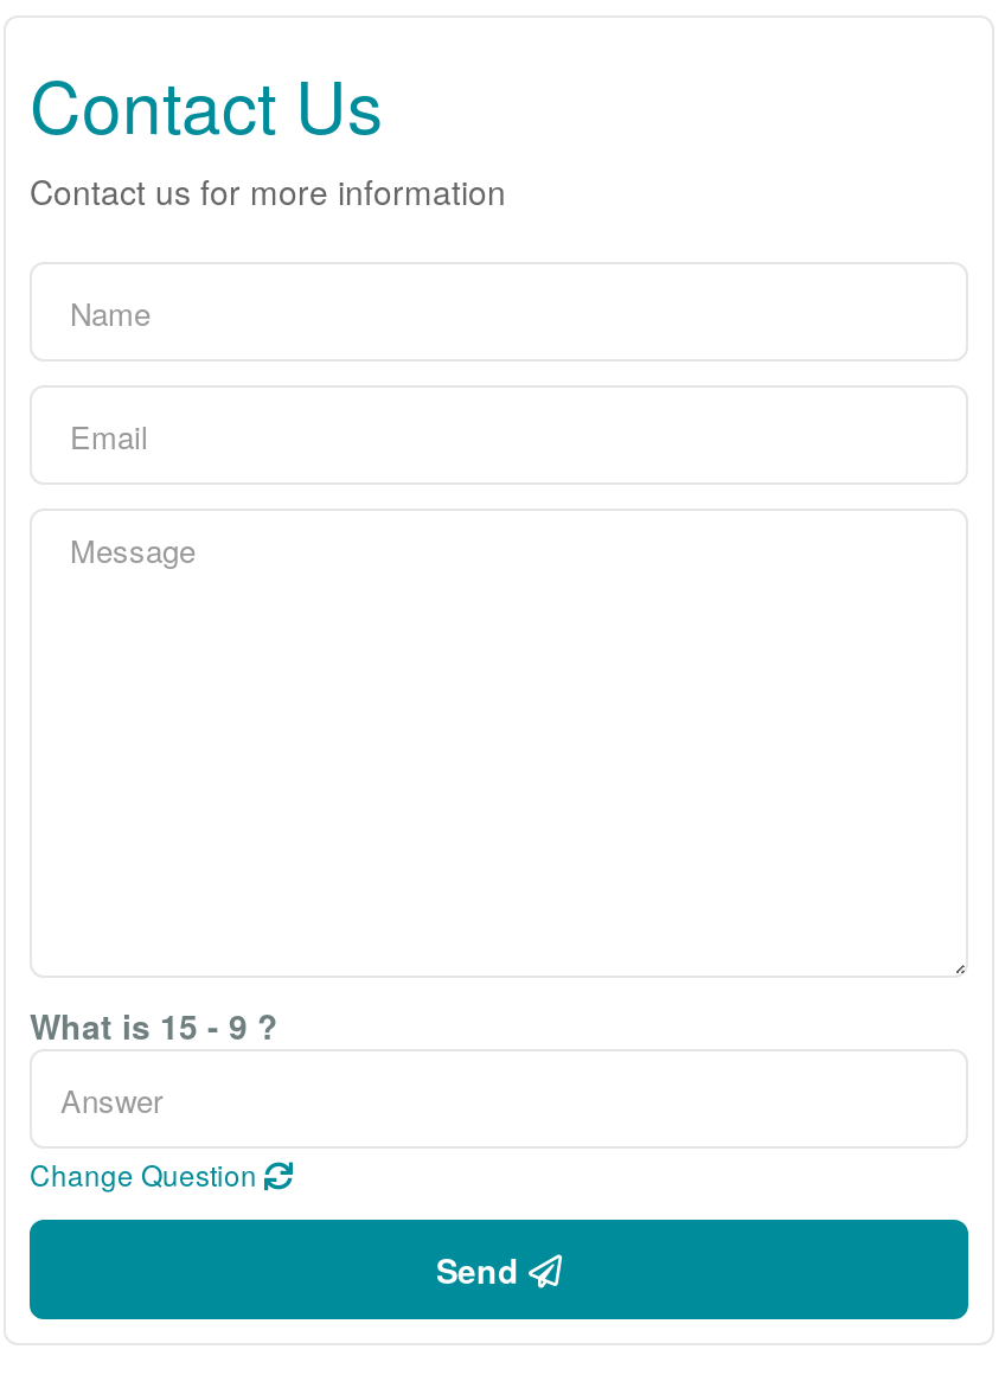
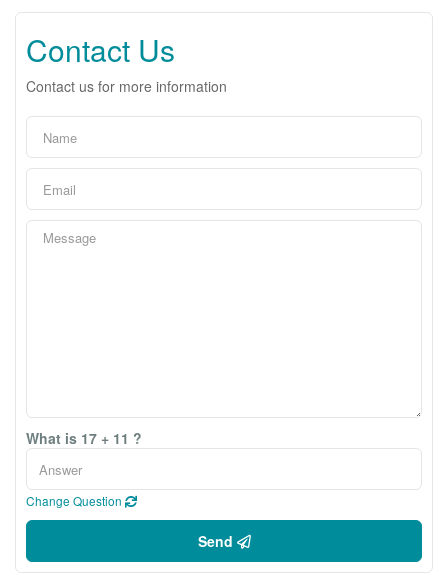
[30,1003,279,1050] What is 15 - 9 ? -> [26,428,142,448] What is 17 + 11 ?

